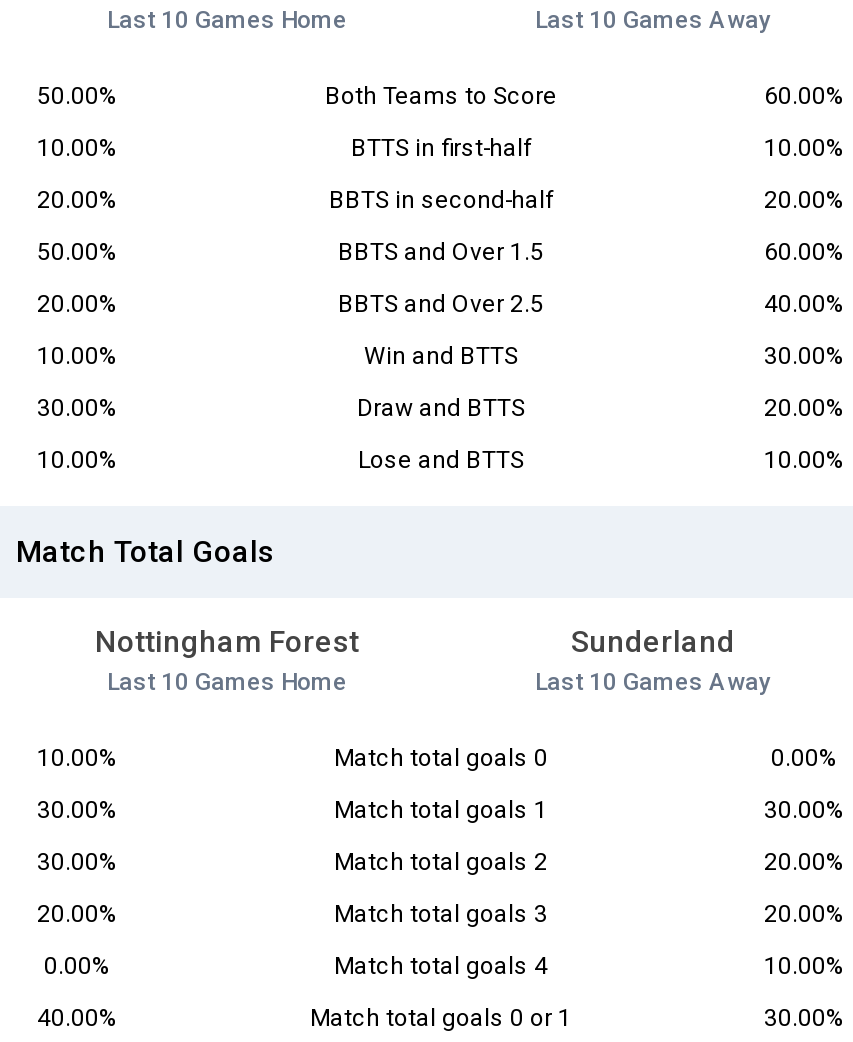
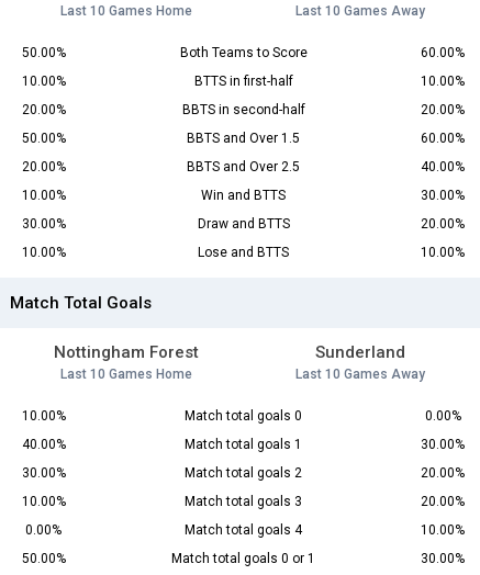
[37,796,117,824] 30.00% -> [21,437,65,452] 40.00%
[37,900,117,928] 20.00% -> [21,494,65,509] 10.00%
[37,1004,117,1032] 40.00% -> [21,551,65,566] 50.00%

